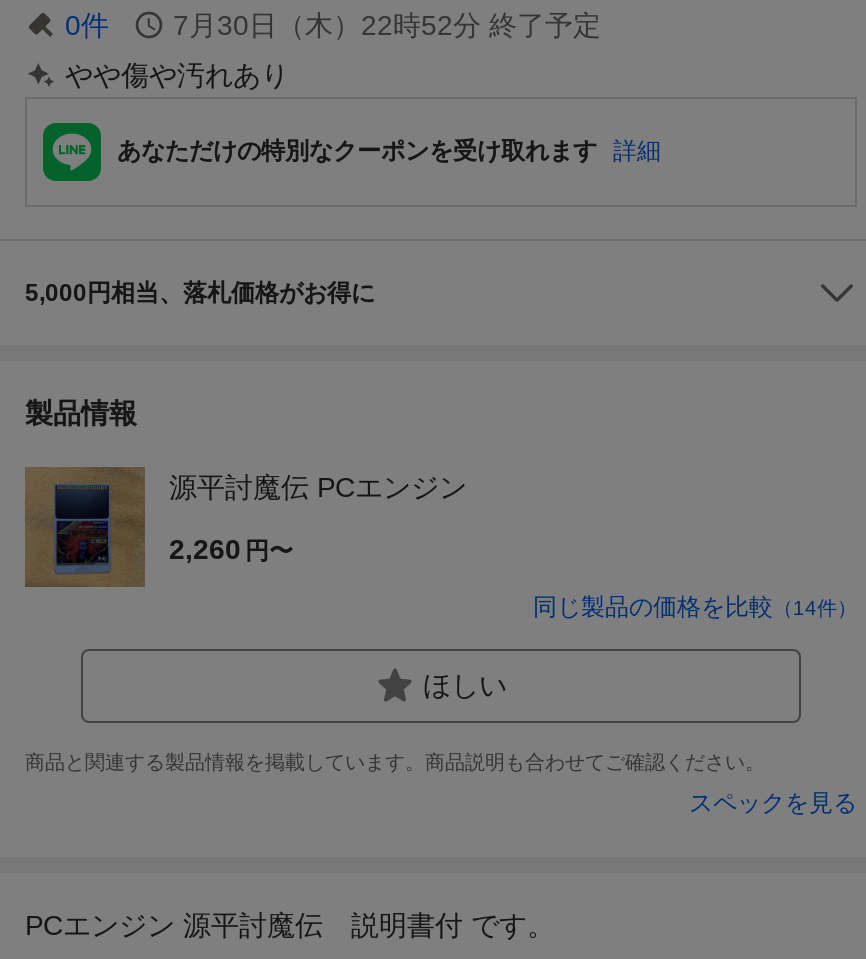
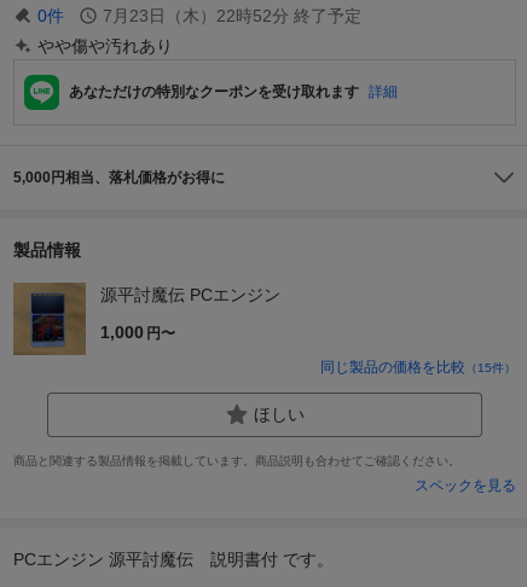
[173,9,601,41] 7月30日（木）22時52分 終了予定 -> [103,6,361,25] 7月23日（木）22時52分 終了予定
[169,533,293,565] 2,260 円〜 -> [100,322,175,342] 1,000 円〜
[533,593,857,621] 同じ製品の価格を比較（14件） -> [320,359,516,376] 同じ製品の価格を比較（15件）

